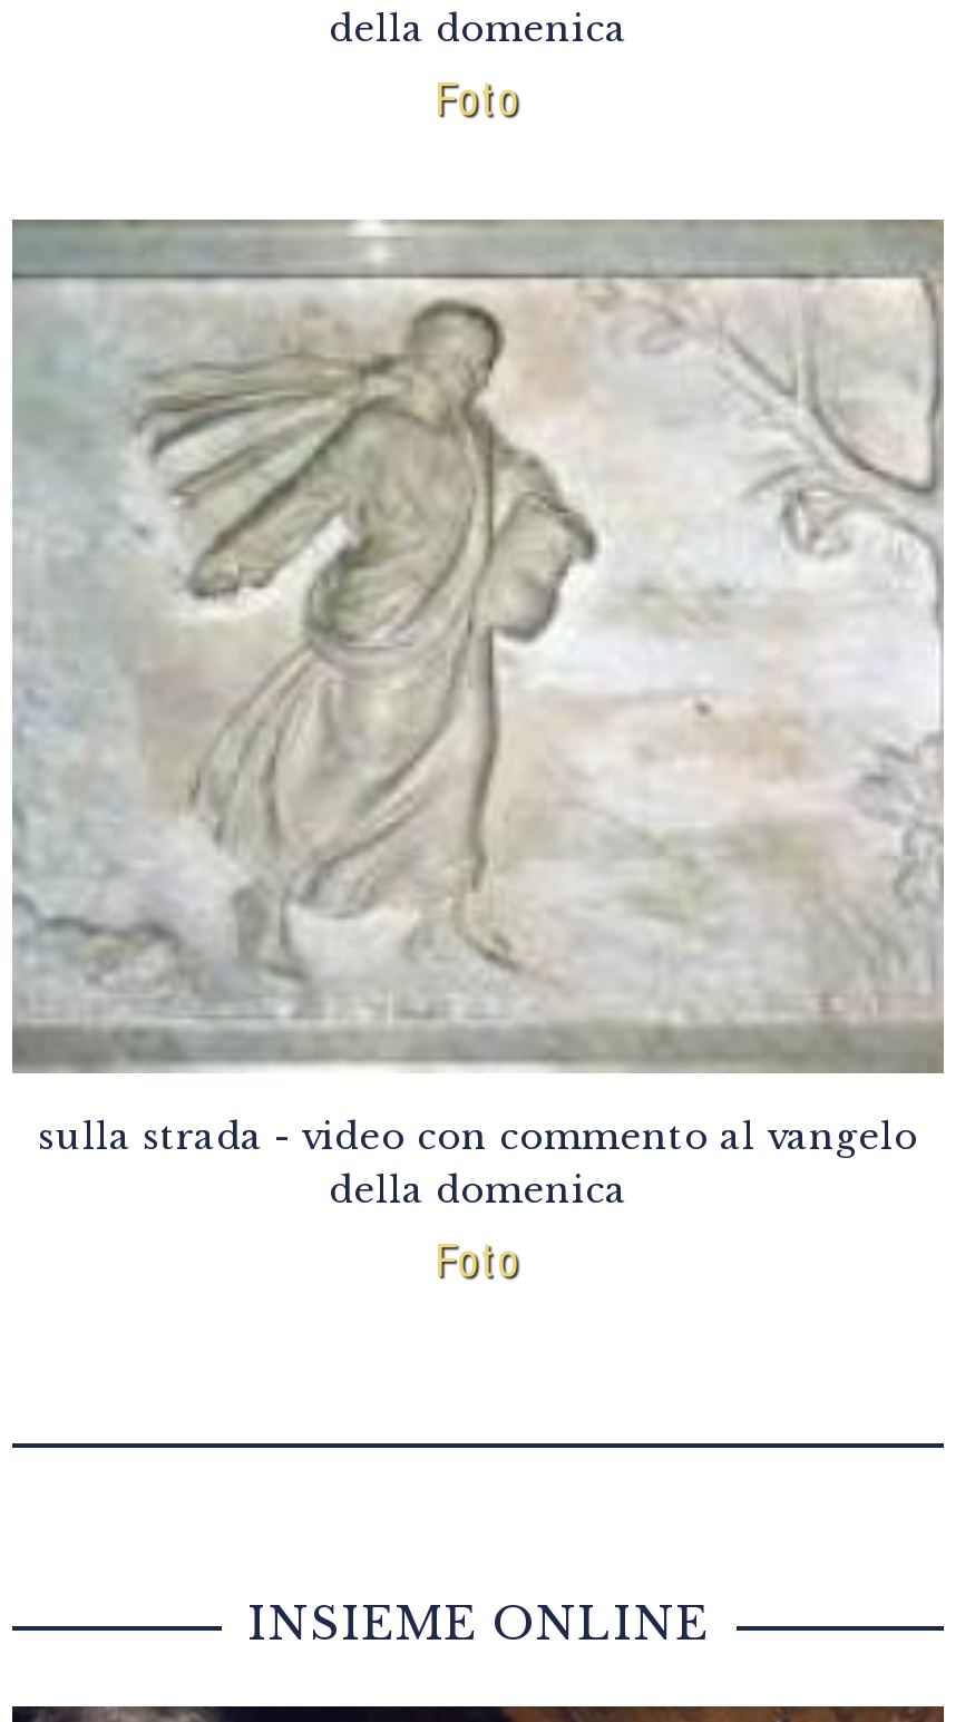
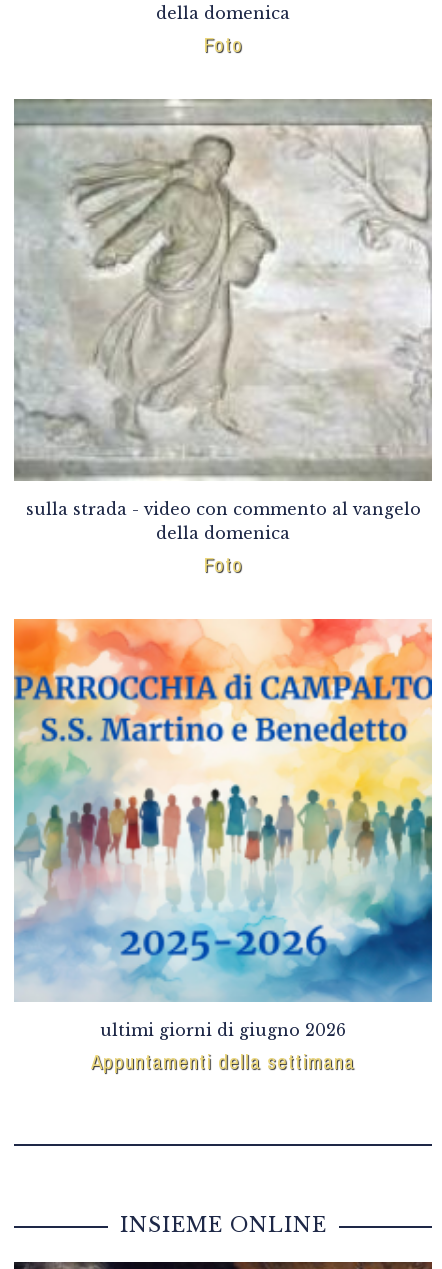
none -> [13,618,433,1075] [image] | ultimi giorni di giugno 2026 | Appuntamenti della settimana

